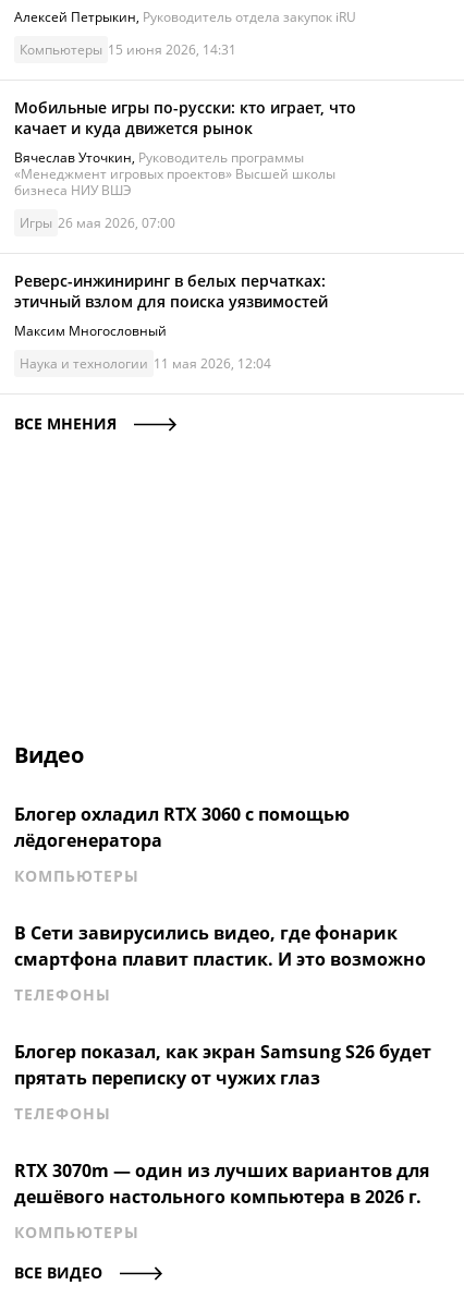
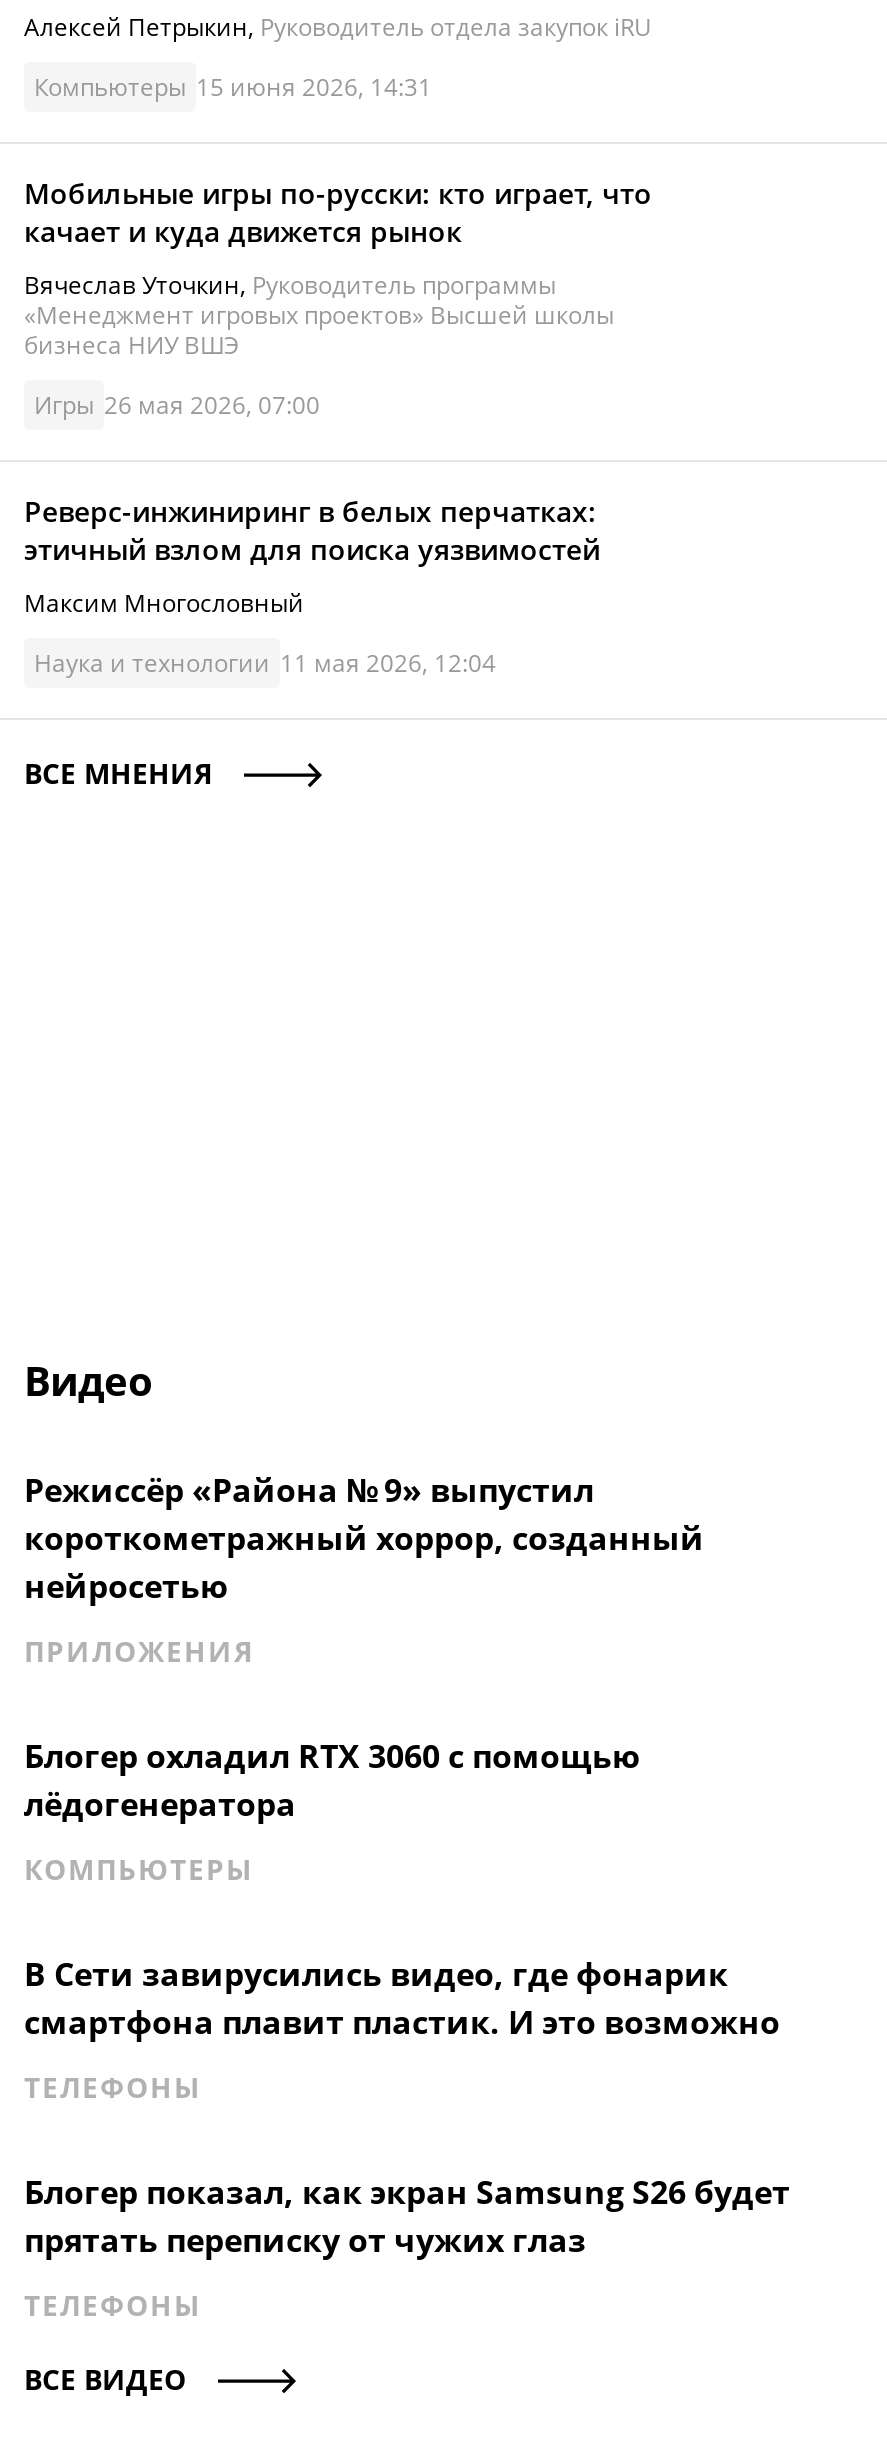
none -> [24,1468,704,1670] Режиссёр «Района № 9» выпустил | короткометражный хоррор, созданный | нейросетью | ПРИЛОЖЕНИЯ
moved [14,802,426,1124] -> [24,1734,780,2324]: Блогер охладил RTX 3060 с помощью | лёдогенератора | КОМПЬЮТЕРЫ | В Сети завирусились видео, где фонарик | смартфона плавит пластик. И это возможно | ТЕЛЕФОНЫ | прятать переписку от чужих глаз | ТЕЛЕФОНЫ
[14,1159,429,1242] RTX 3070m — один из лучших вариантов для | дешёвого настольного компьютера в 2026 г. | КОМПЬЮТЕРЫ -> none

